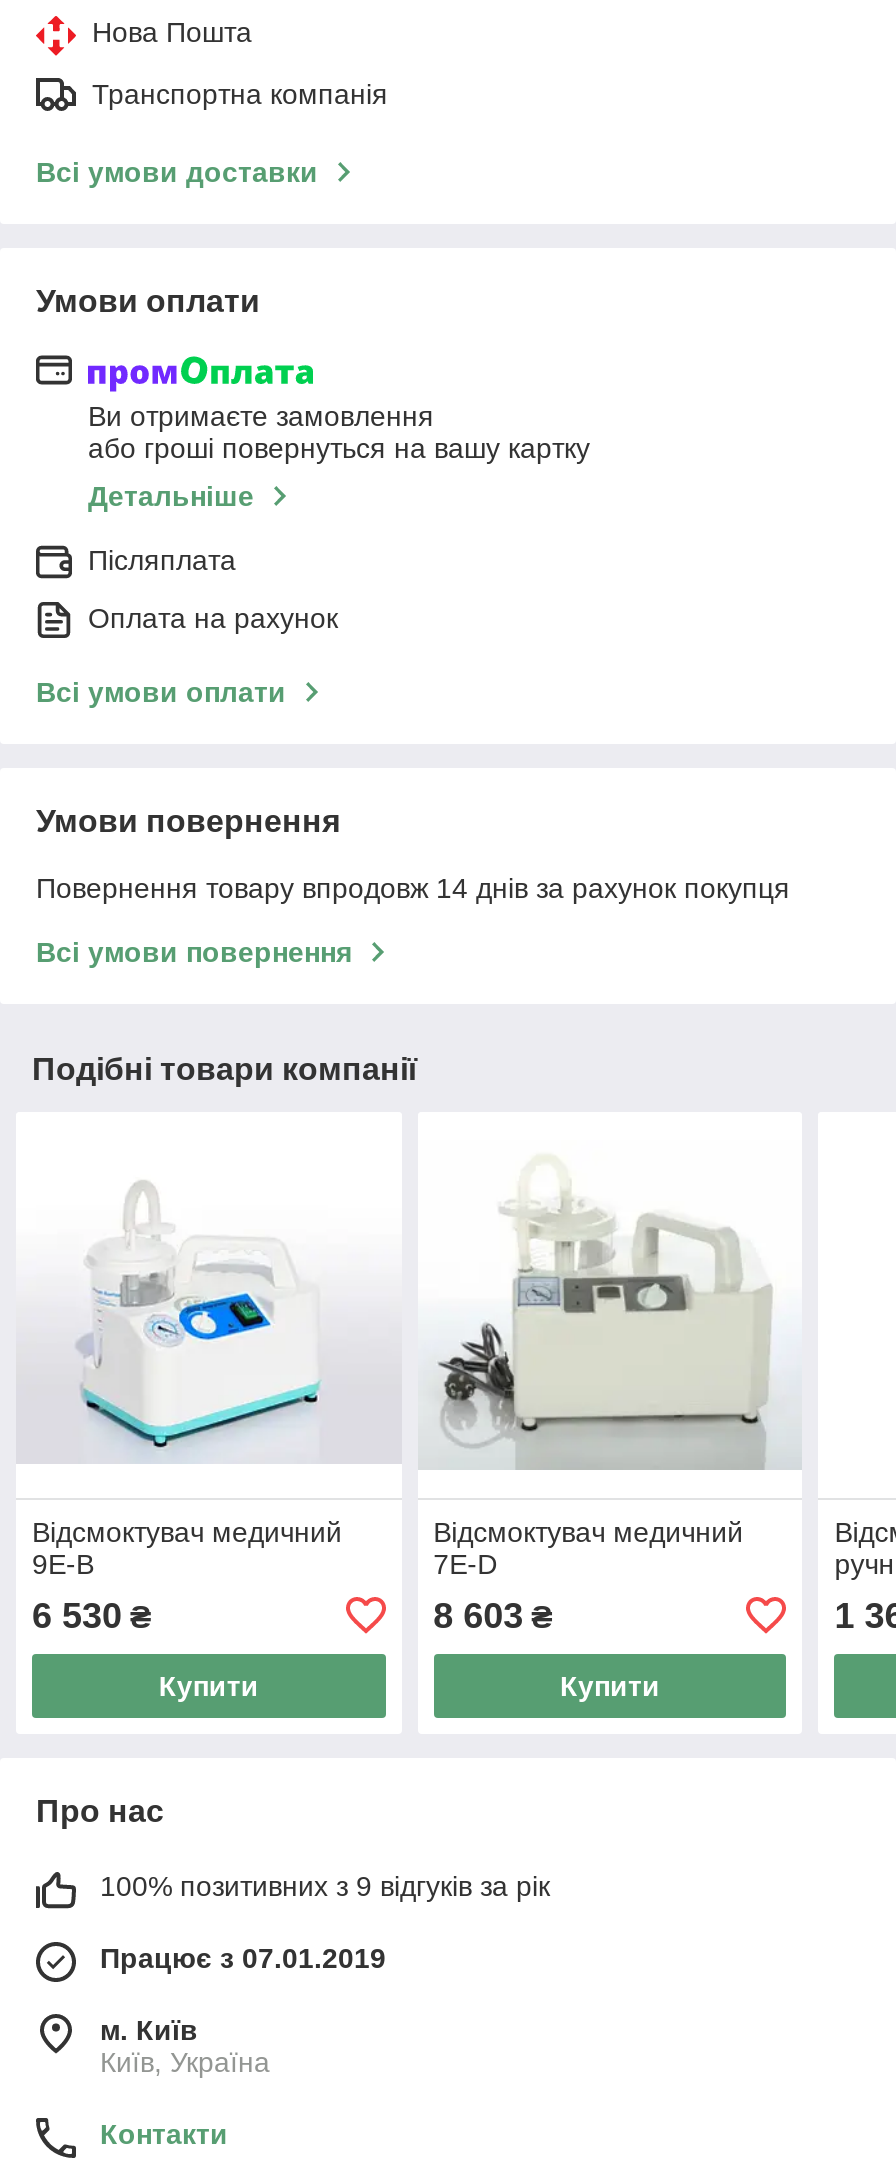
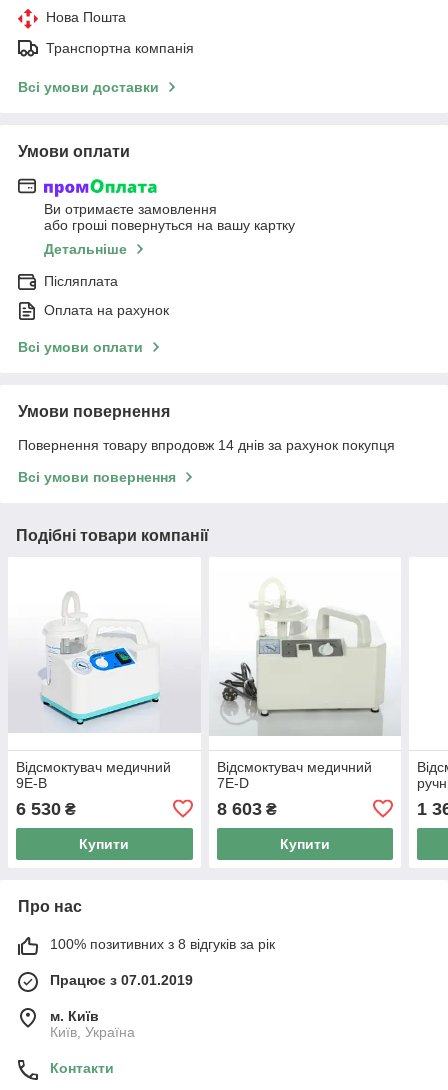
[100,1870,550,1902] 100% позитивних з 9 відгуків за рік -> [50,936,275,952] 100% позитивних з 8 відгуків за рік

